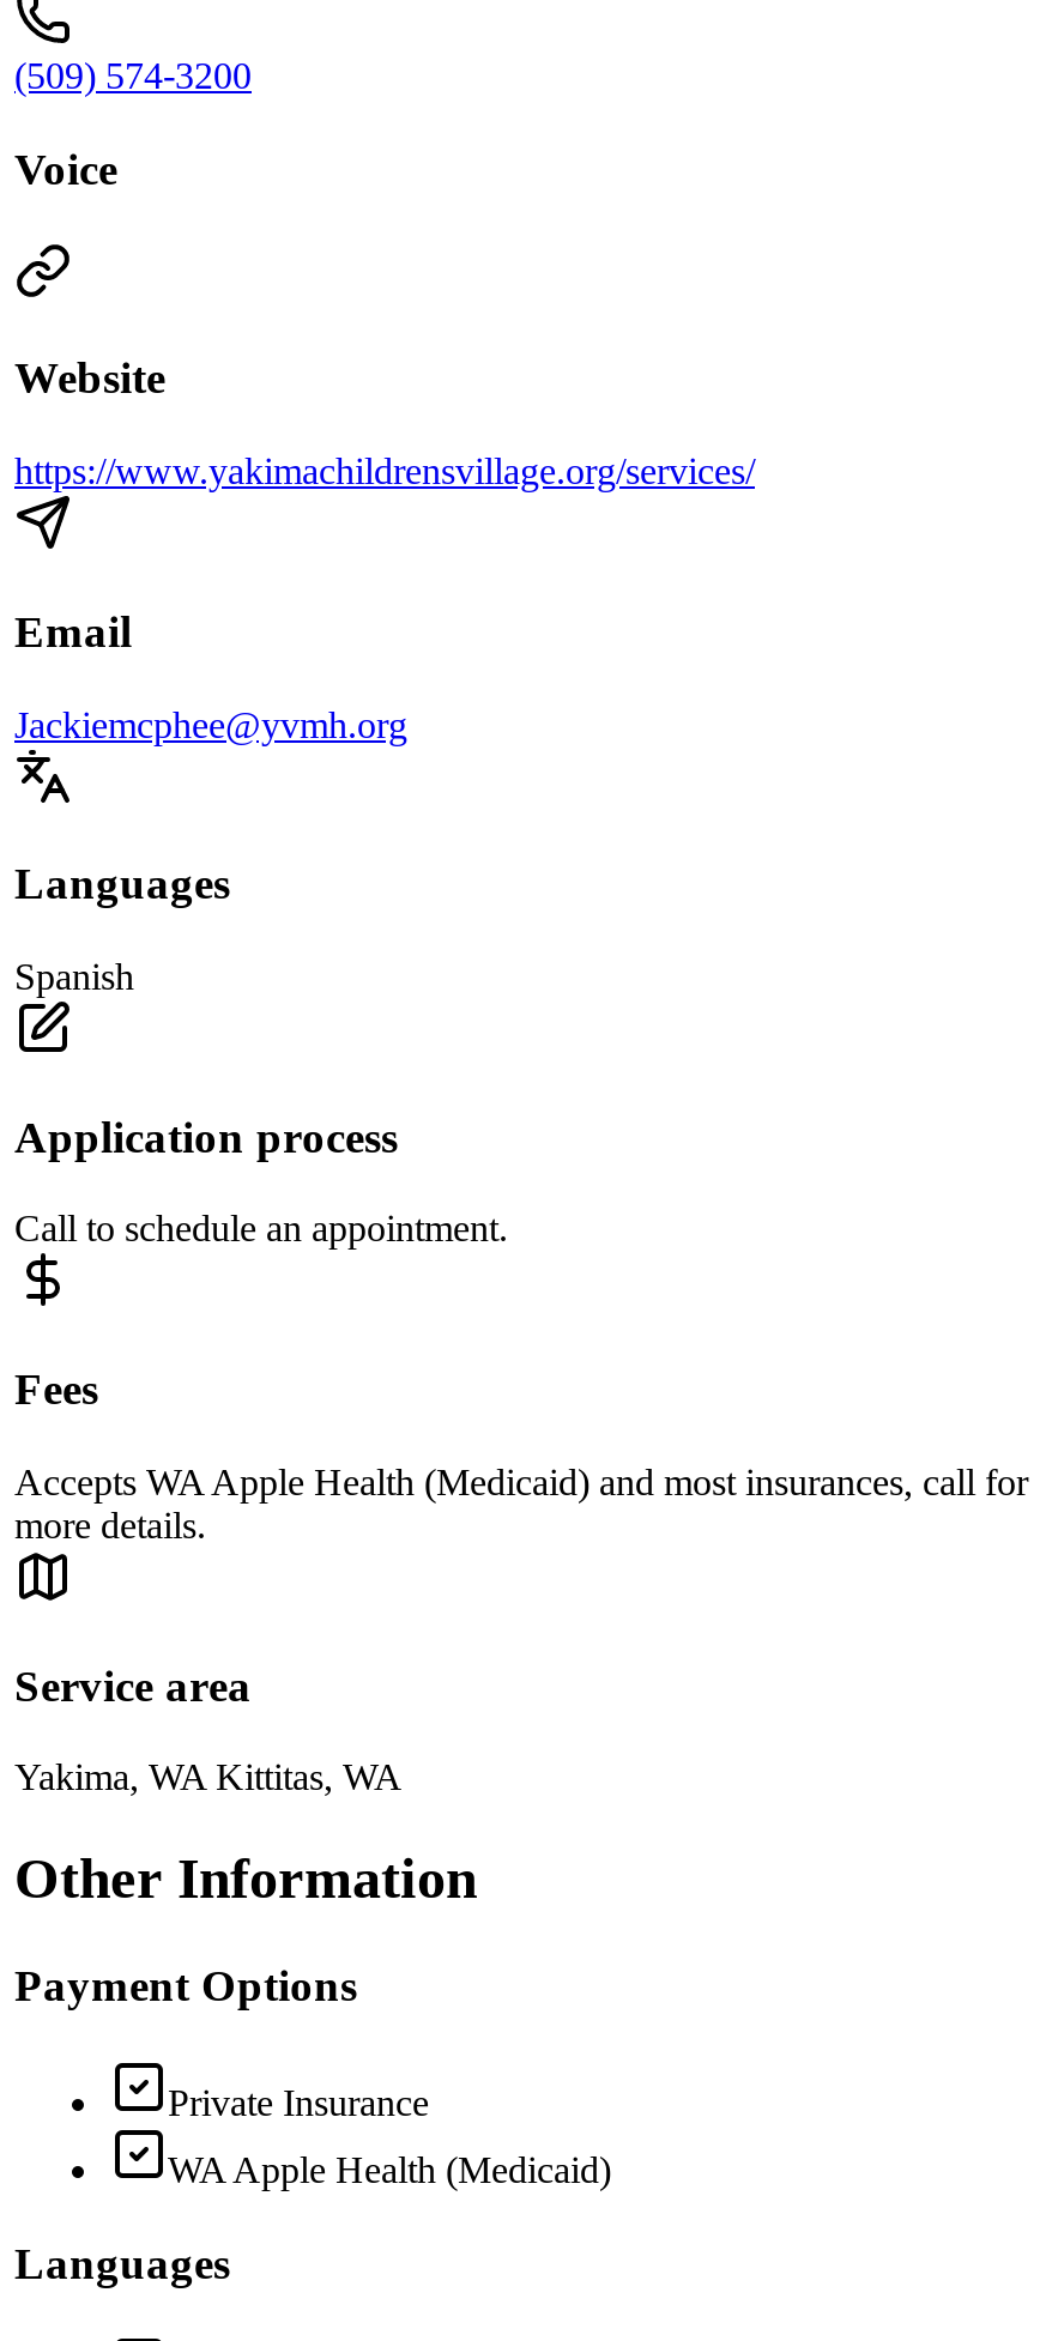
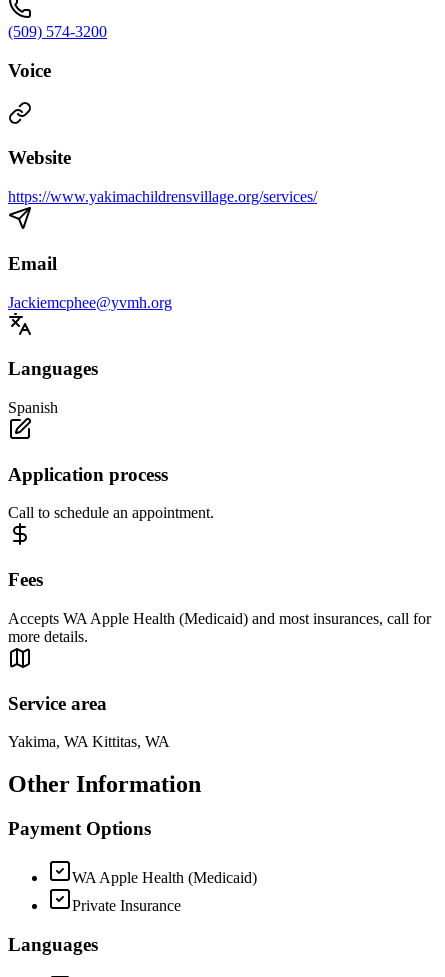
moved [168,2082,429,2123] -> [72,897,181,914]: Private Insurance
moved [168,2149,611,2190] -> [72,869,257,886]: WA Apple Health (Medicaid)

